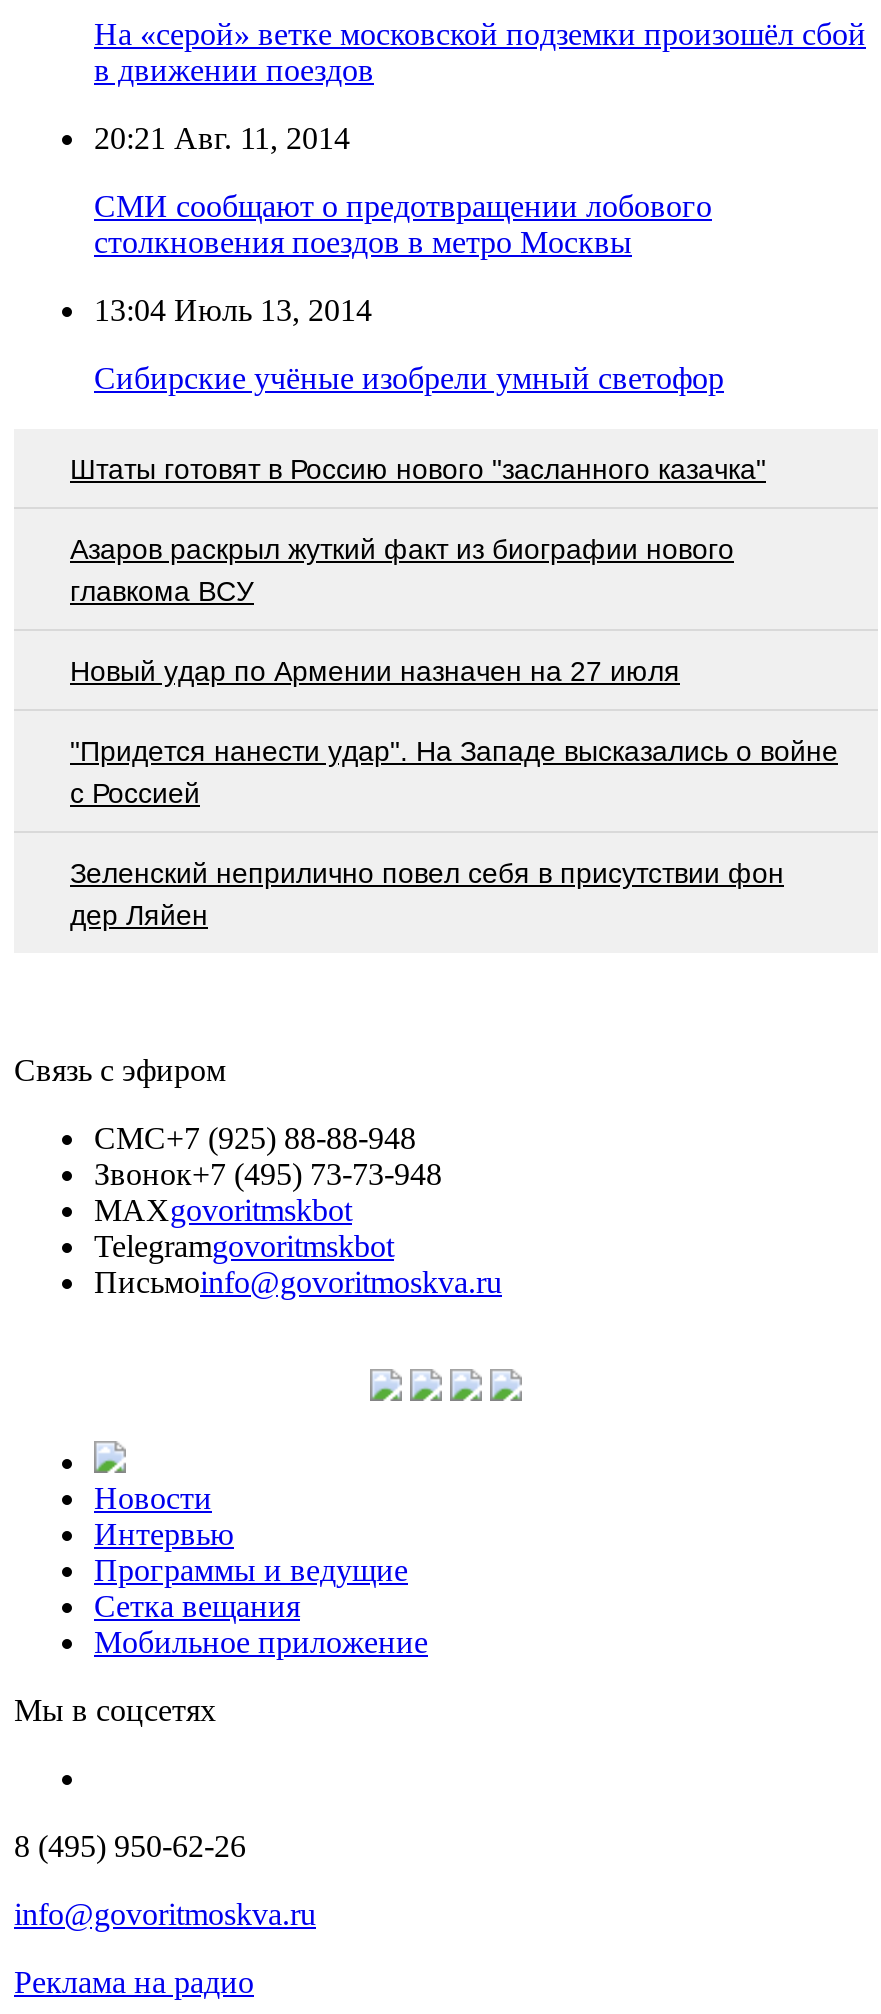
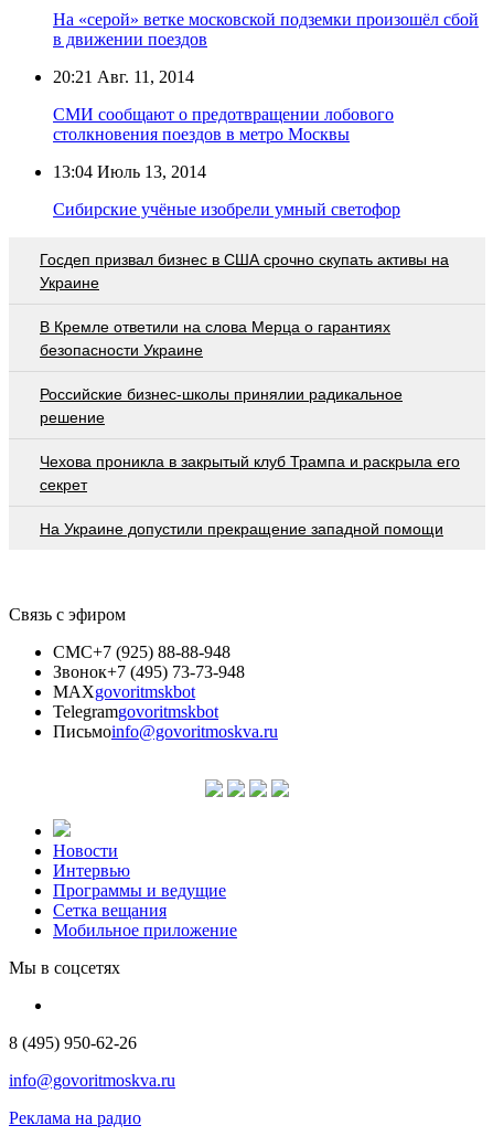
[70,452,766,484] Штаты готовят в Россию нового "засланного казачка" -> [40,250,449,291] Госдеп призвал бизнес в США срочно скупать активы на | Украине
[70,532,734,606] Азаров раскрыл жуткий факт из биографии нового | главкома ВСУ -> [40,318,390,358] В Кремле ответили на слова Мерца о гарантиях | безопасности Украине
[70,654,680,686] Новый удар по Армении назначен на 27 июля -> [40,385,403,426] Российские бизнес-школы принялии радикальное | решение
[70,734,838,808] "Придется нанести удар". На Западе высказались о войне | с Россией -> [40,452,460,493] Чехова проникла в закрытый клуб Трампа и раскрыла его | секрет
[70,856,784,930] Зеленский неприлично повел cебя в присутствии фон | дер Ляйен -> [40,520,443,537] На Украине допустили прекращение западной помощи

